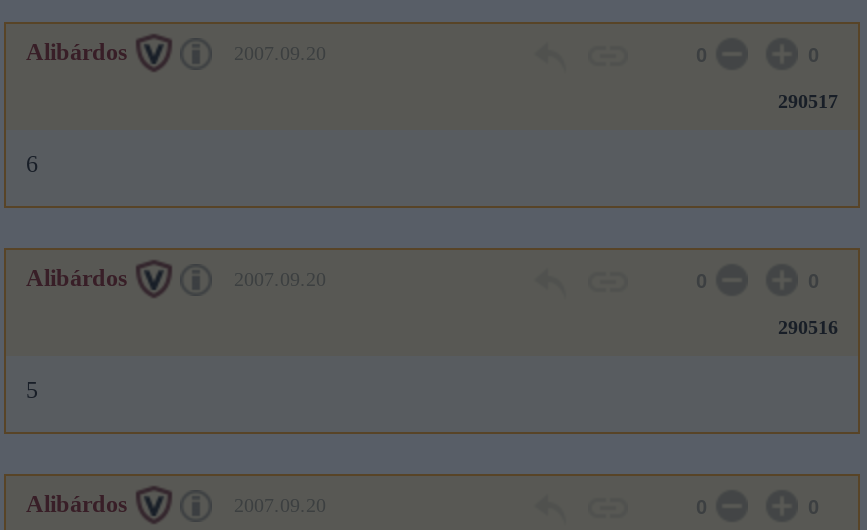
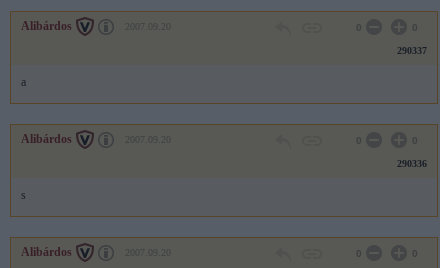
[778,90,838,112] 290517 -> [397,45,427,56] 290337
[26,150,38,178] 6 -> [21,75,26,89] a
[778,316,838,338] 290516 -> [397,158,427,169] 290336
[26,376,38,404] 5 -> [21,188,26,202] s

